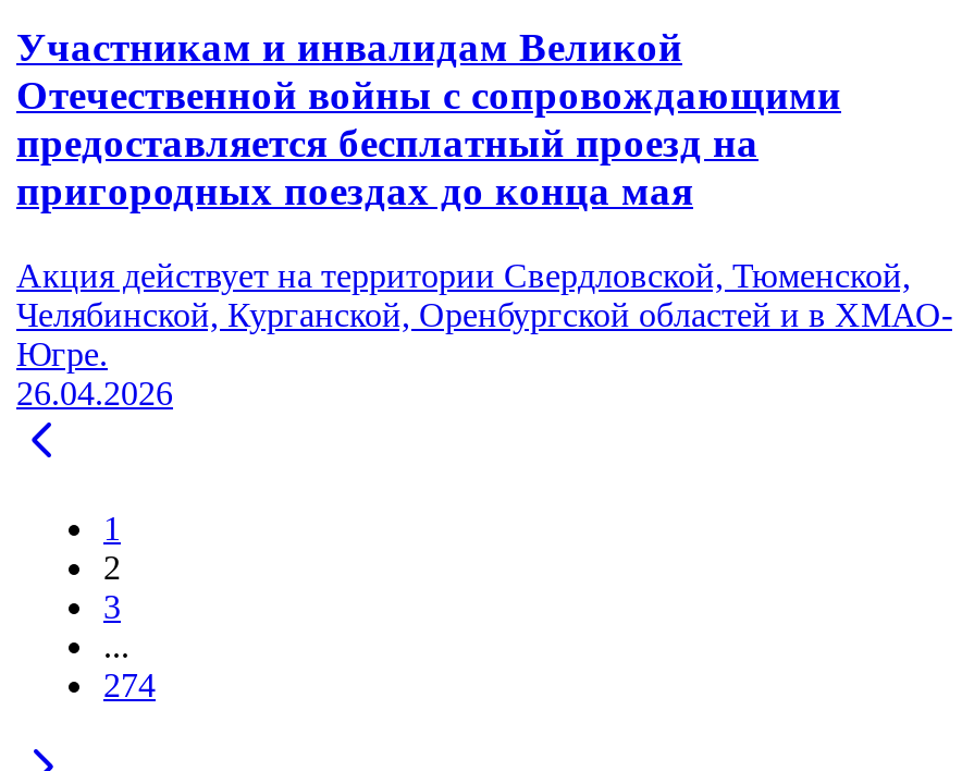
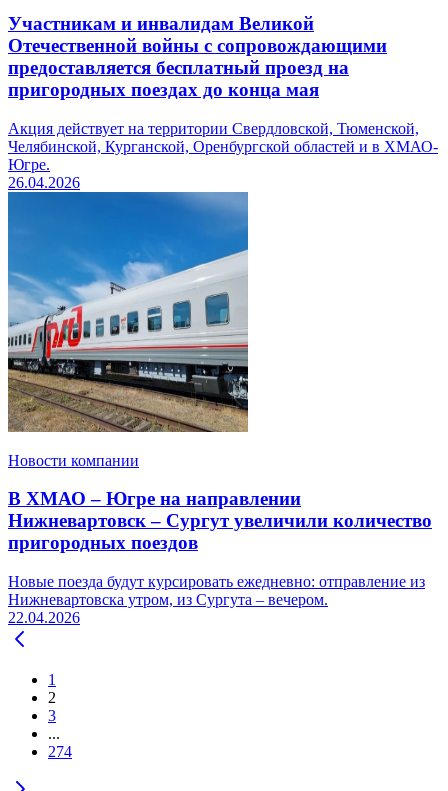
none -> [7,191,432,626] [image] | Новости компании | В ХМАО – Югре на направлении | Нижневартовск – Сургут увеличили количество | пригородных поездов | Новые поезда будут курсировать ежедневно: отправление из | Нижневартовска утром, из Сургута – вечером. | 22.04.2026

